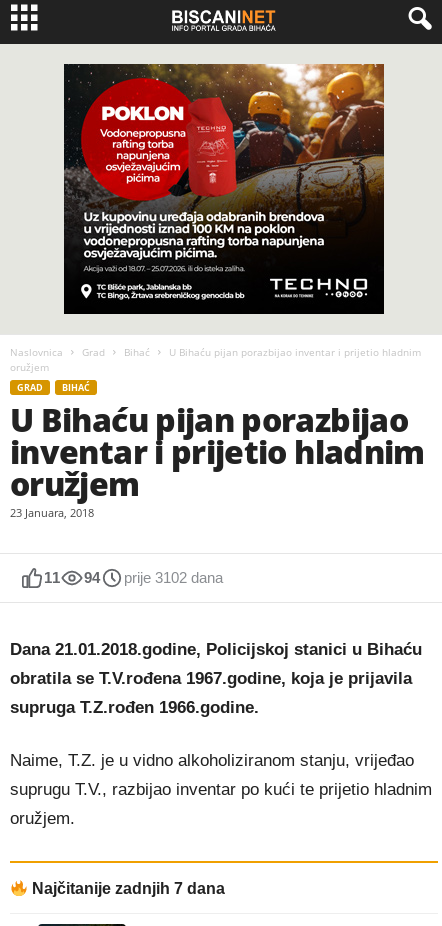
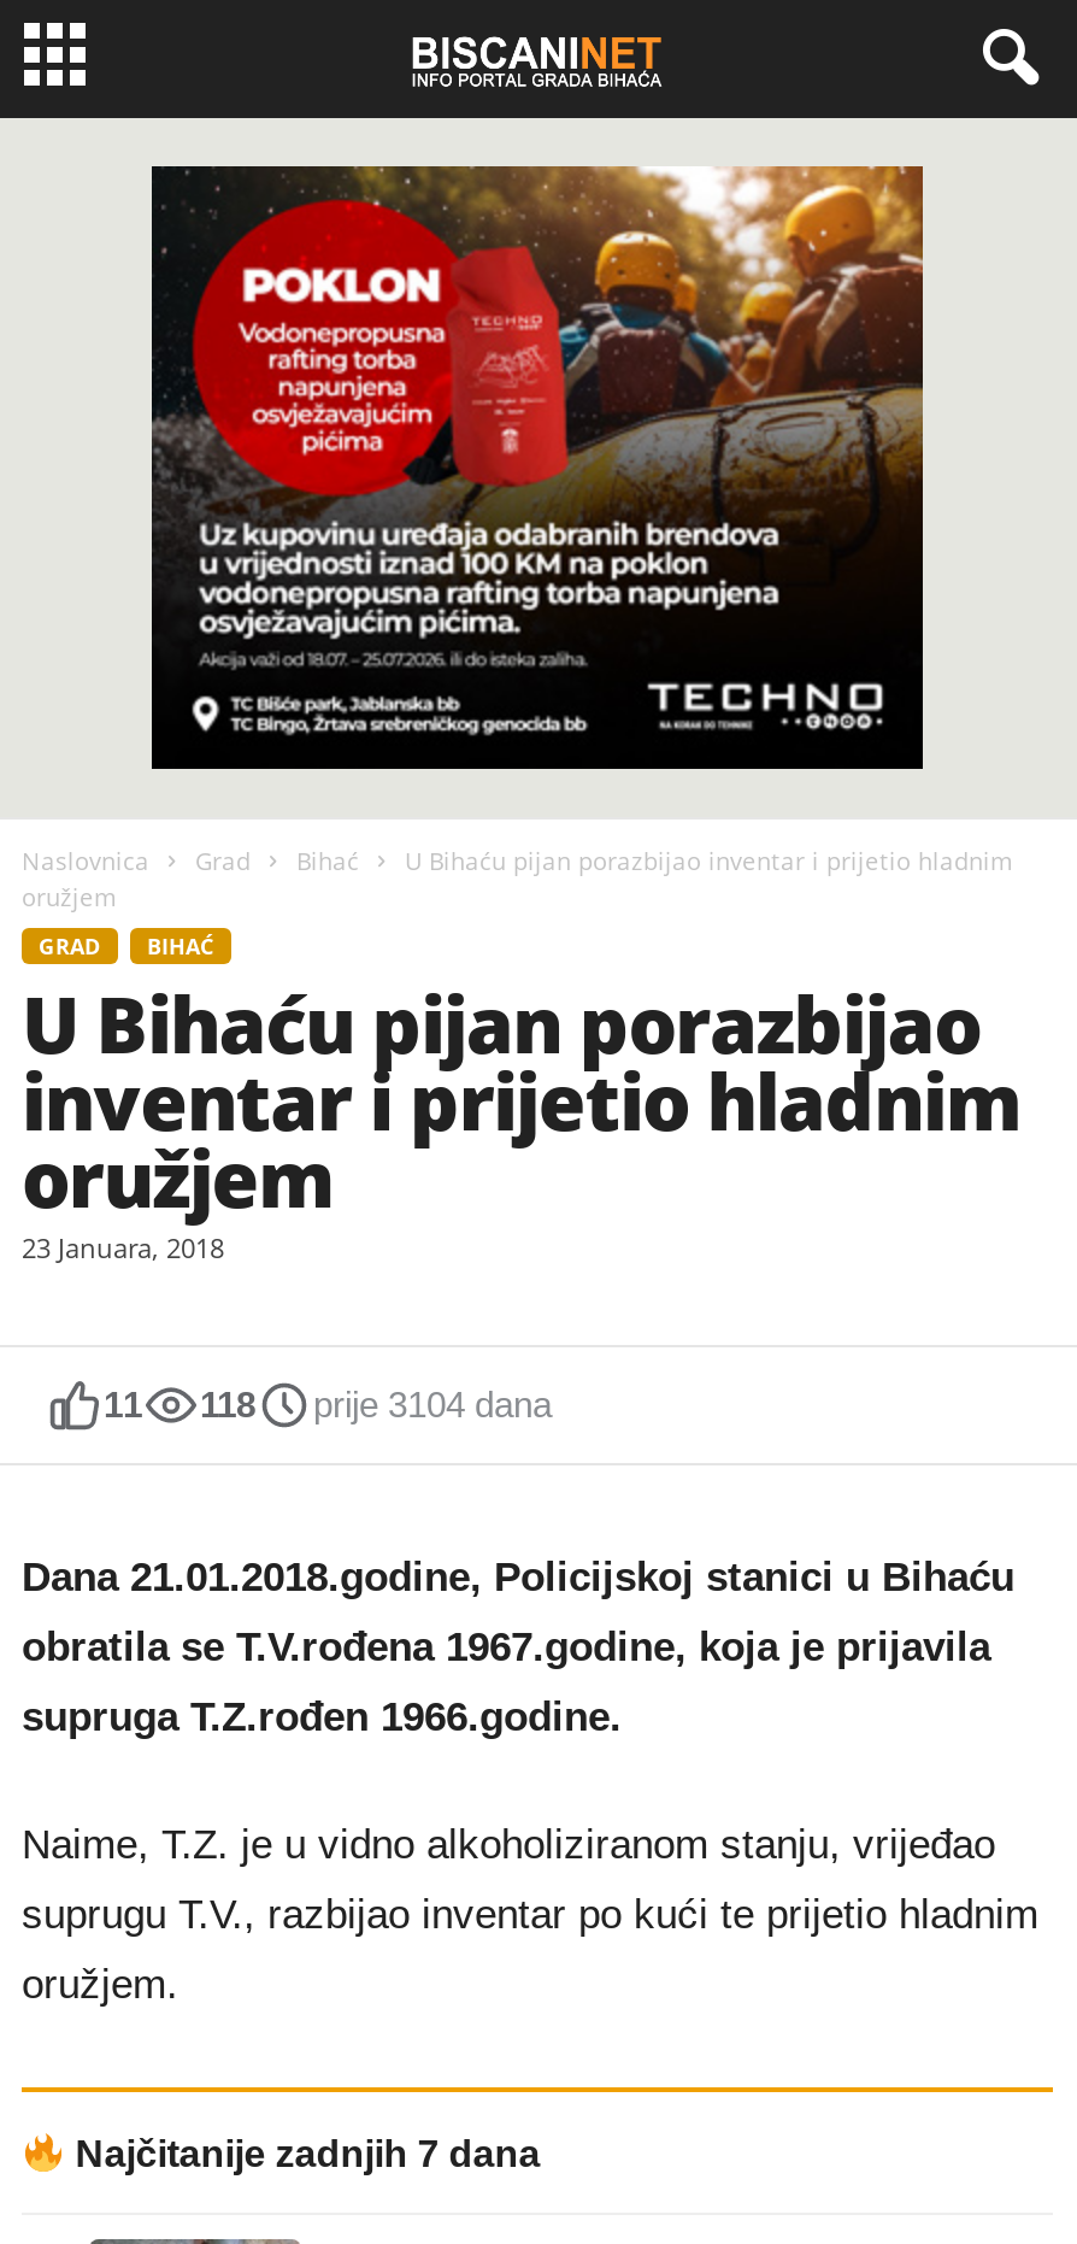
[84,569,100,586] 94 -> [200,1384,255,1424] 118
[124,569,223,586] prije 3102 dana -> [313,1384,552,1424] prije 3104 dana

